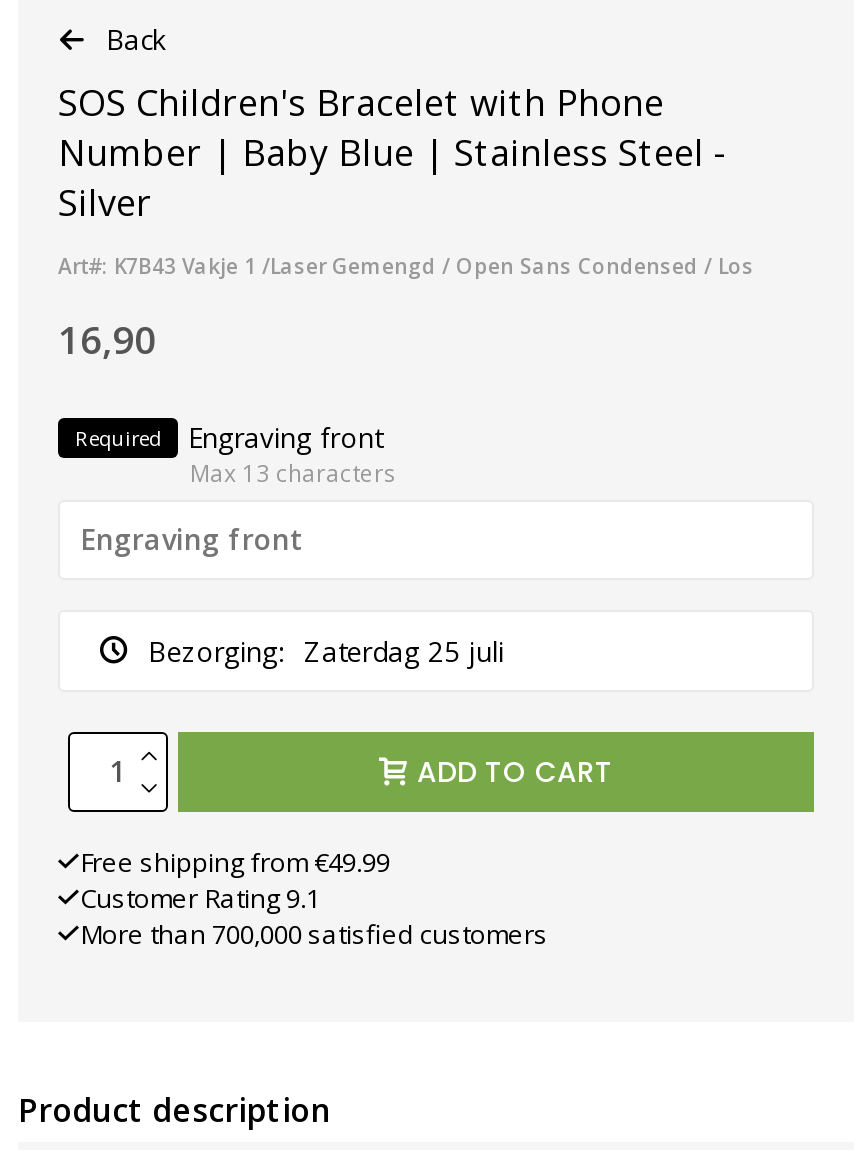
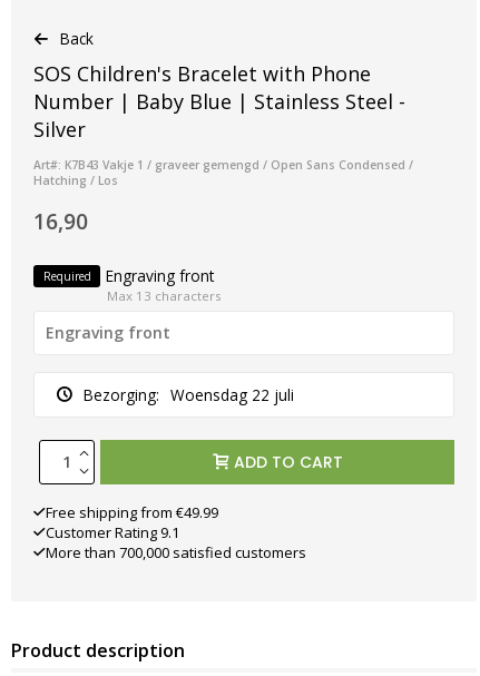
[58,252,754,280] Art#: K7B43 Vakje 1 /Laser Gemengd / Open Sans Condensed / Los -> [33,157,413,188] Art#: K7B43 Vakje 1 / graveer gemengd / Open Sans Condensed / | Hatching / Los
[148,632,504,670] Bezorging: Zaterdag 25 juli -> [84,384,294,405] Bezorging: Woensdag 22 juli

